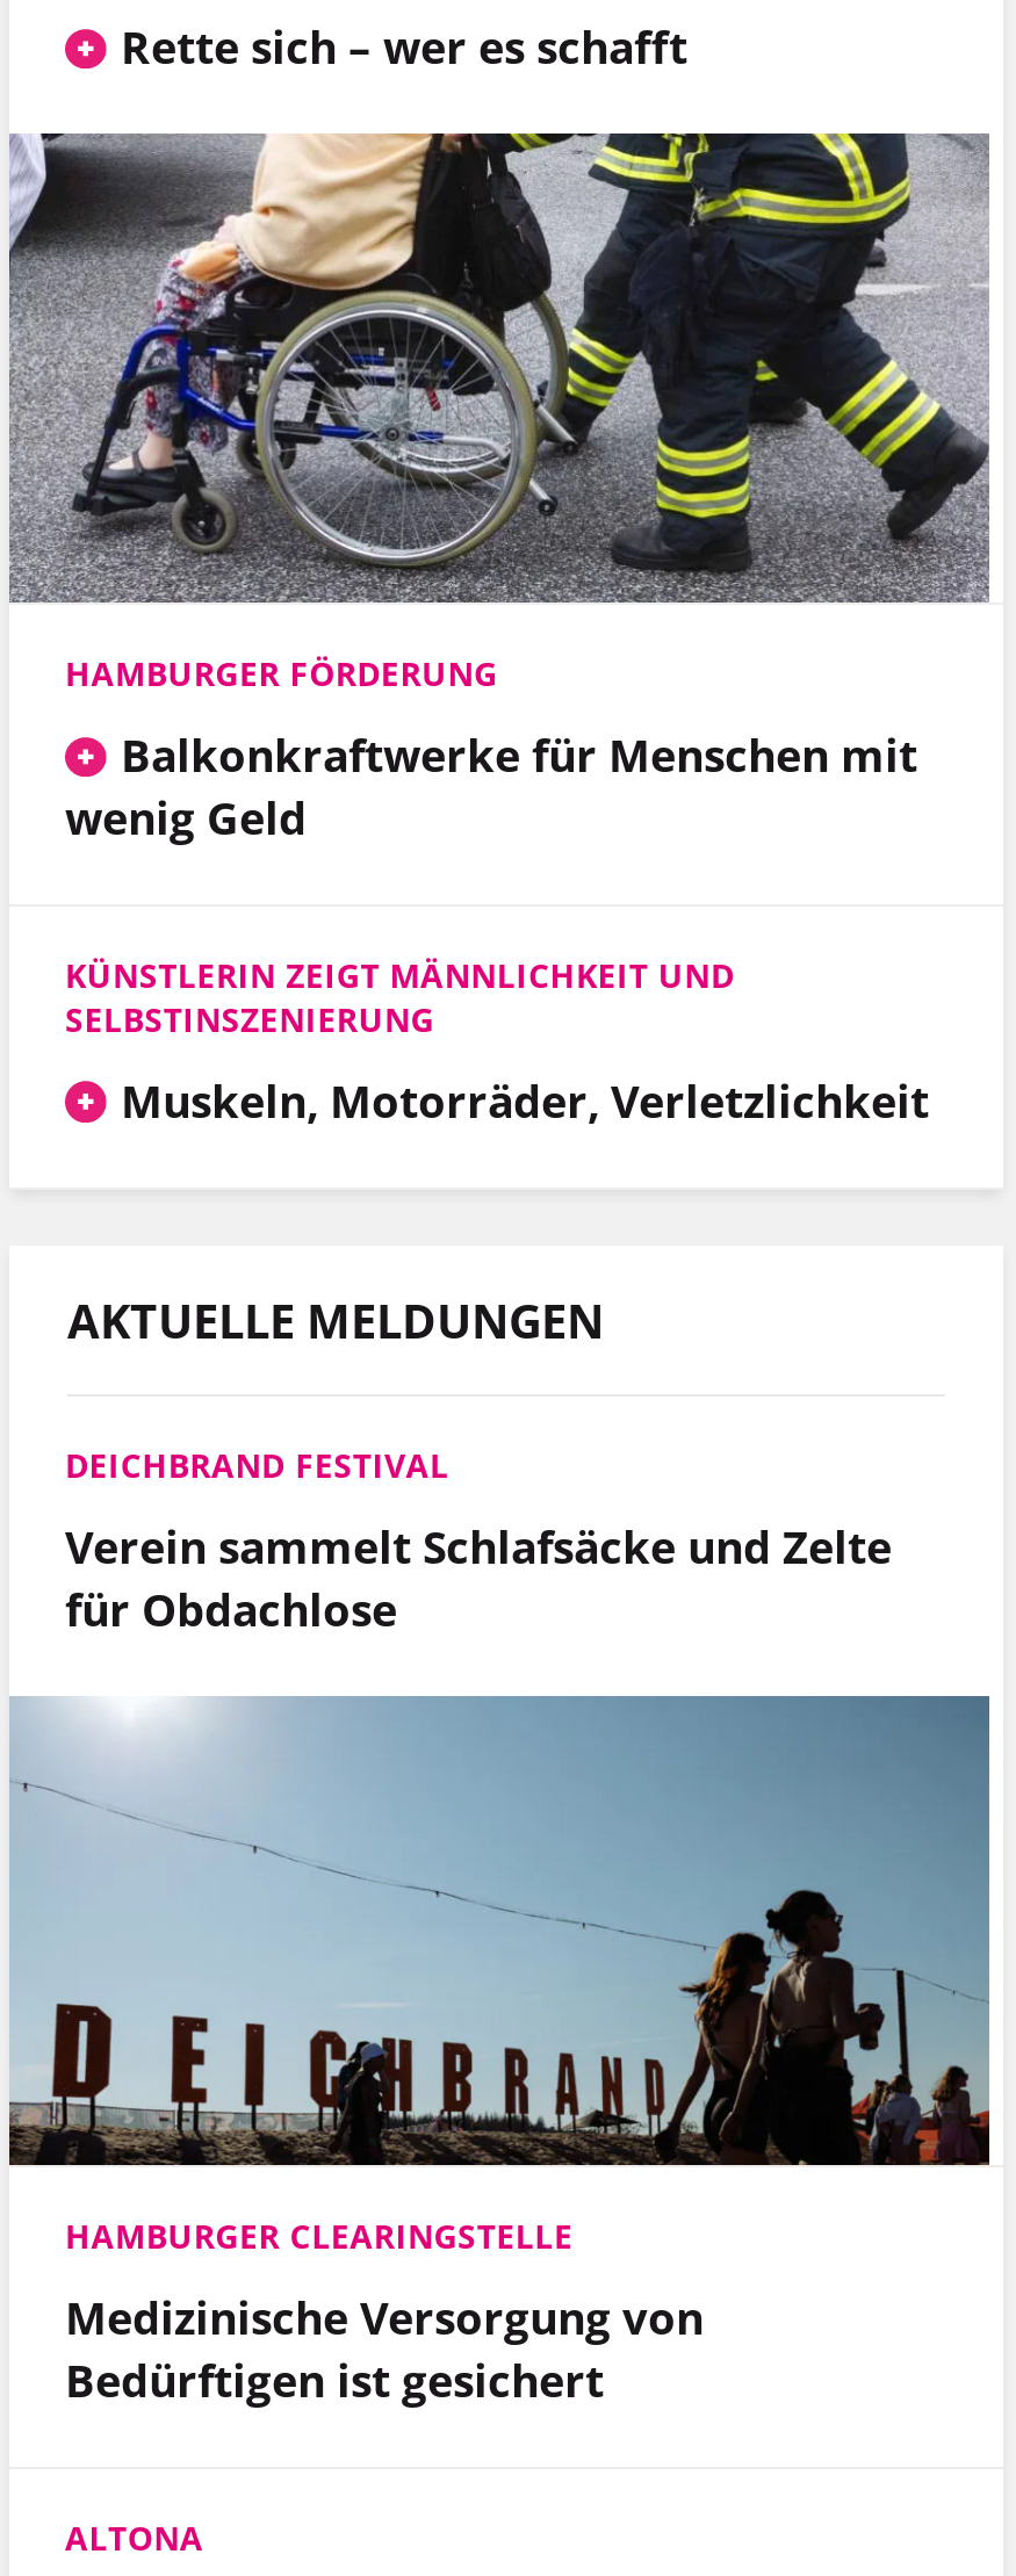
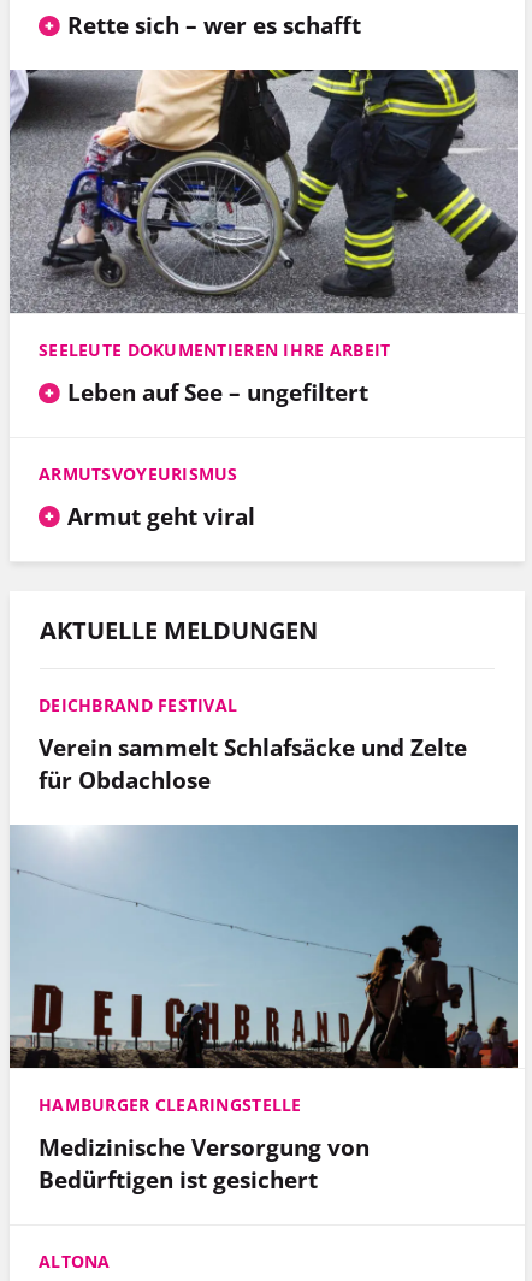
[65,652,917,849] HAMBURGER FÖRDERUNG | Balkonkraftwerke für Menschen mit | wenig Geld -> [39,339,391,408] SEELEUTE DOKUMENTIEREN IHRE ARBEIT | Leben auf See – ungefiltert
[65,953,929,1132] KÜNSTLERIN ZEIGT MÄNNLICHKEIT UND | SELBSTINSZENIERUNG | Muskeln, Motorräder, Verletzlichkeit -> [39,462,255,532] ARMUTSVOYEURISMUS | Armut geht viral

